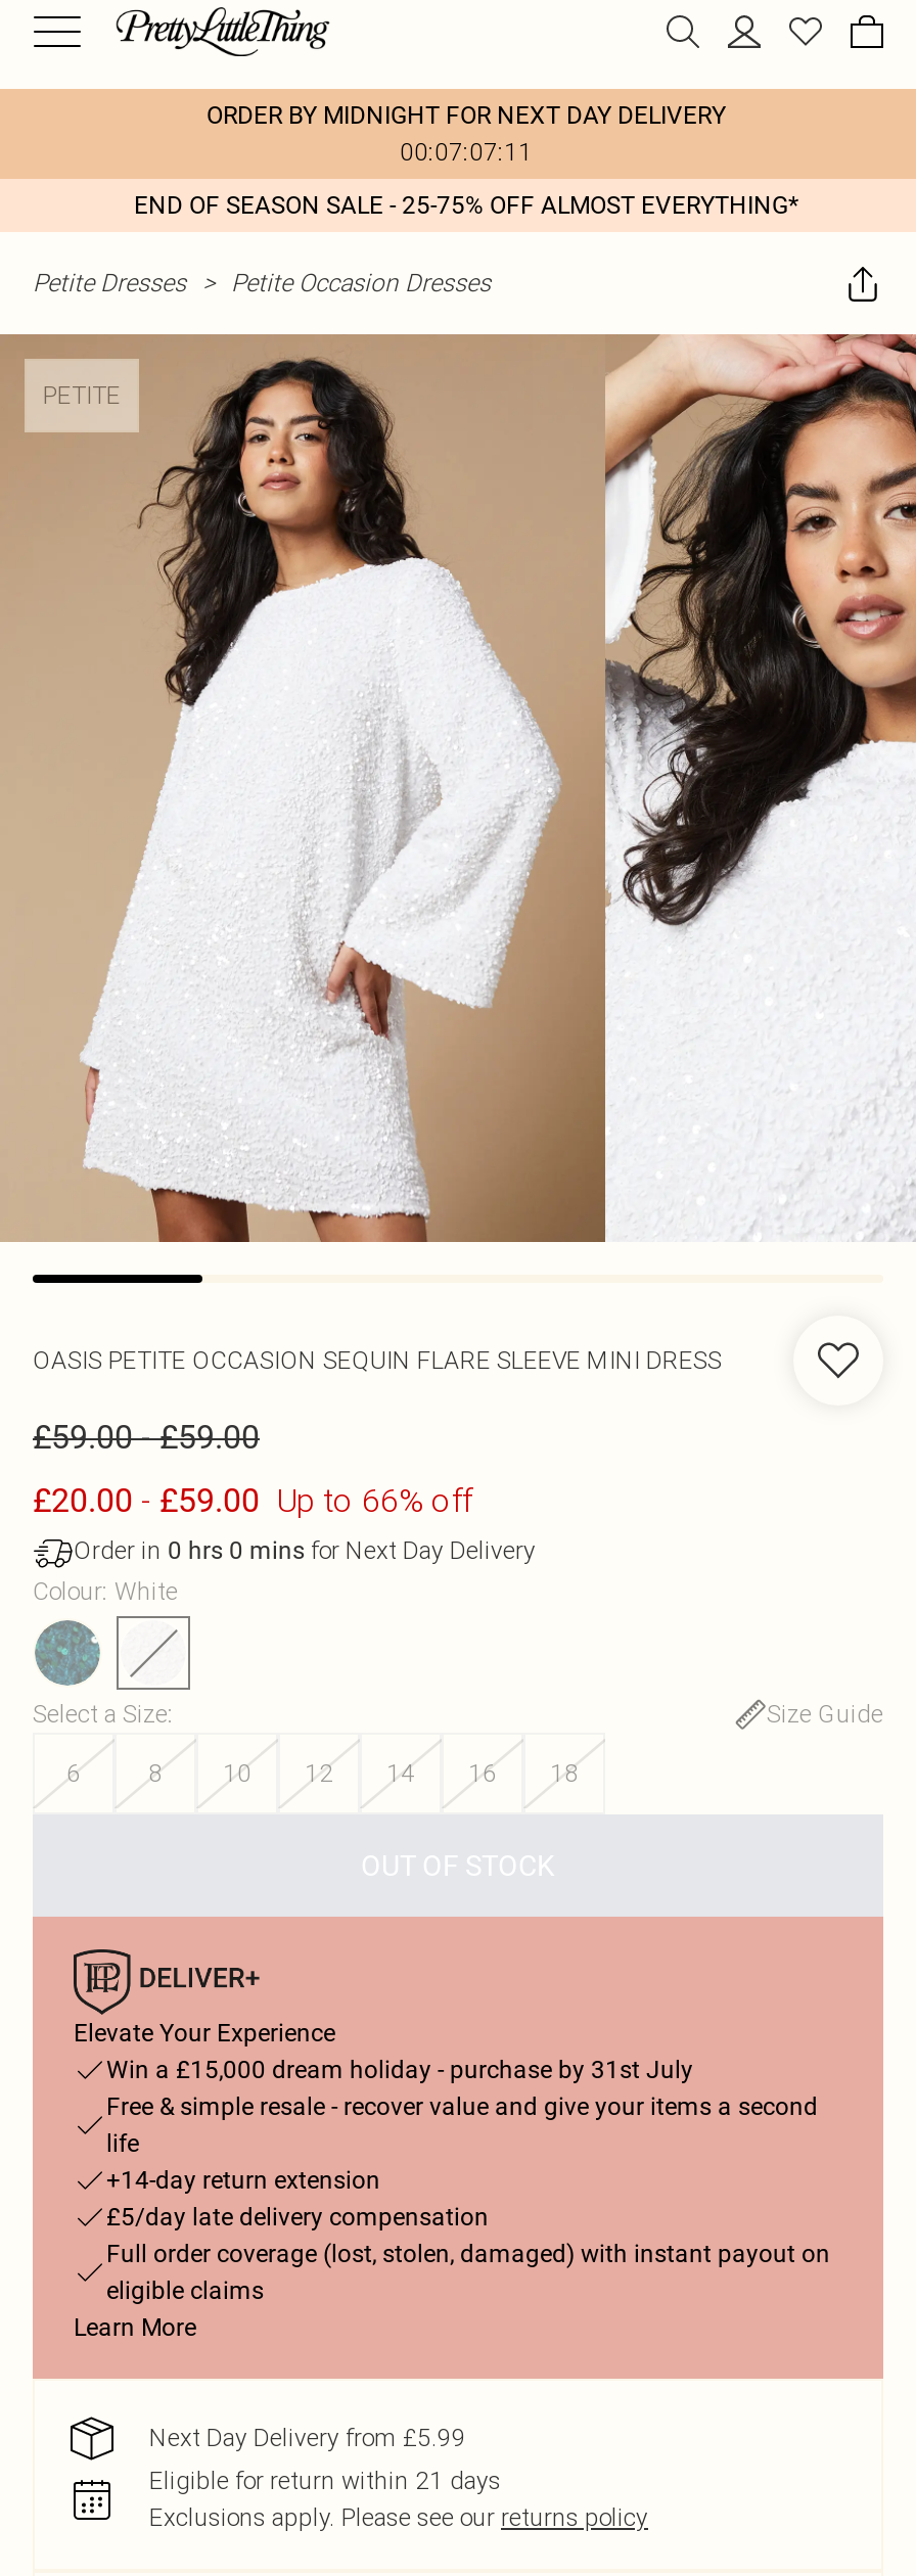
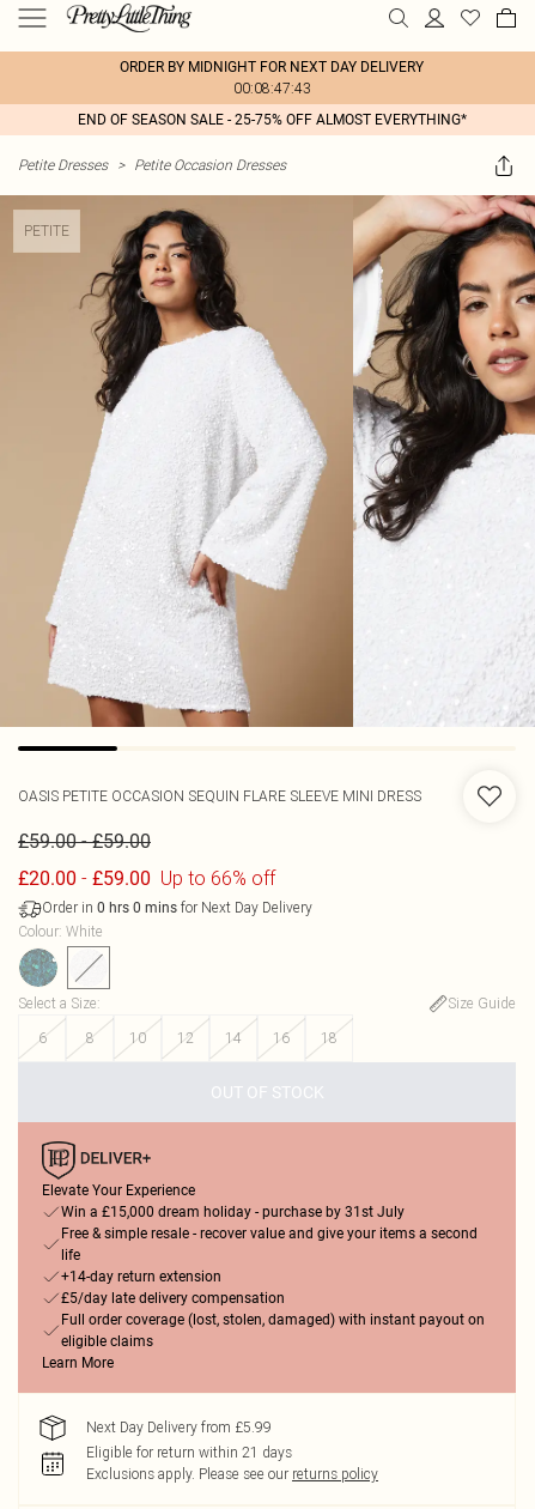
[400,136,533,167] 00:07:07:11 -> [233,79,311,97] 00:08:47:43

